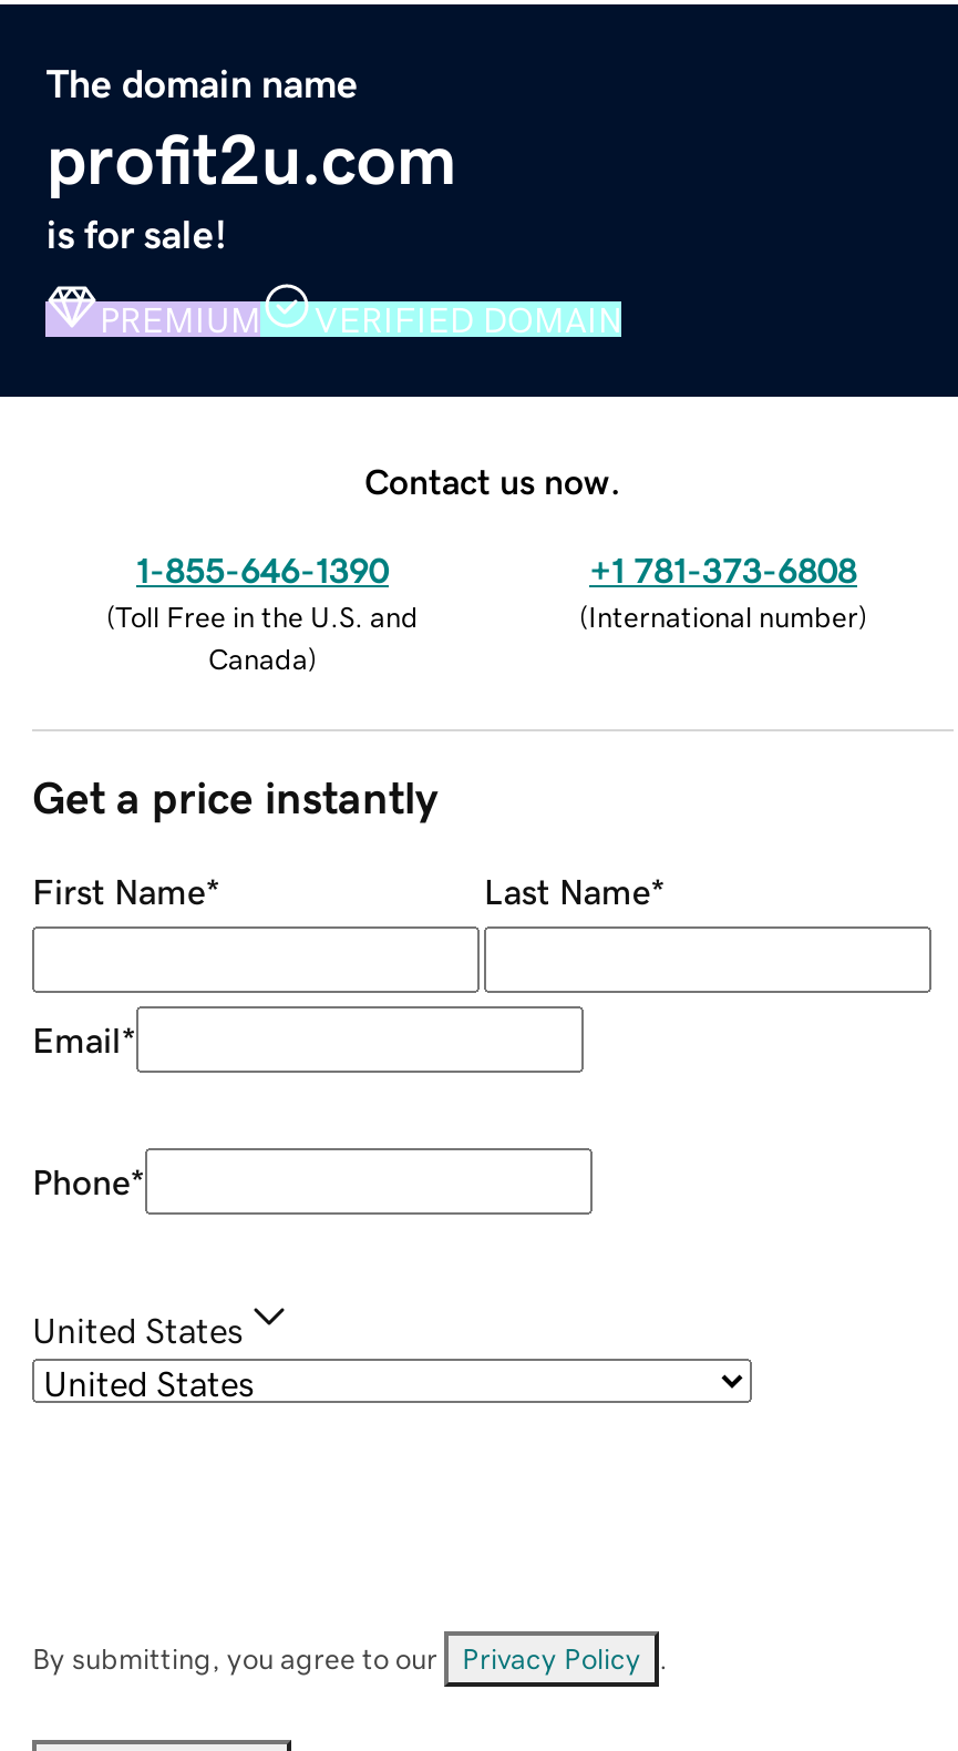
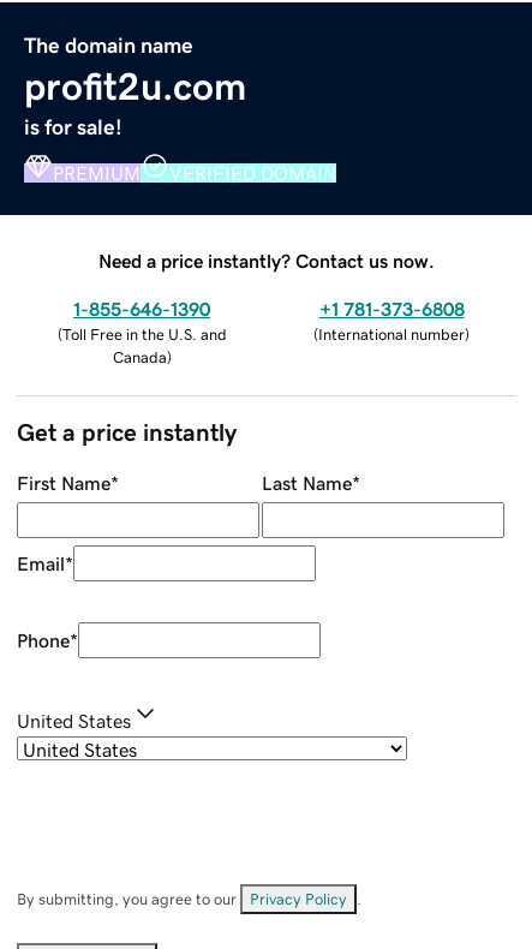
[364,462,621,498] Contact us now. -> [98,251,435,270] Need a price instantly? Contact us now.

